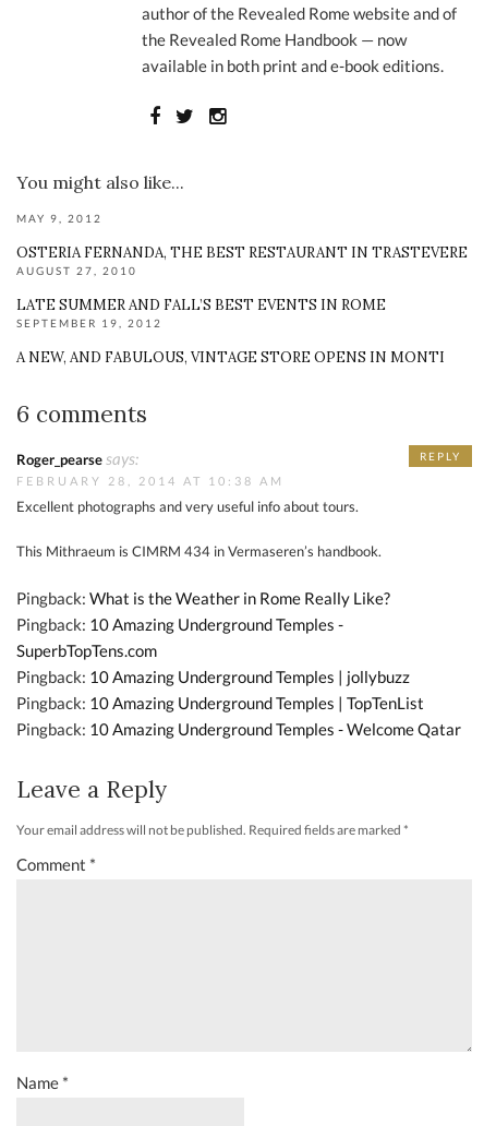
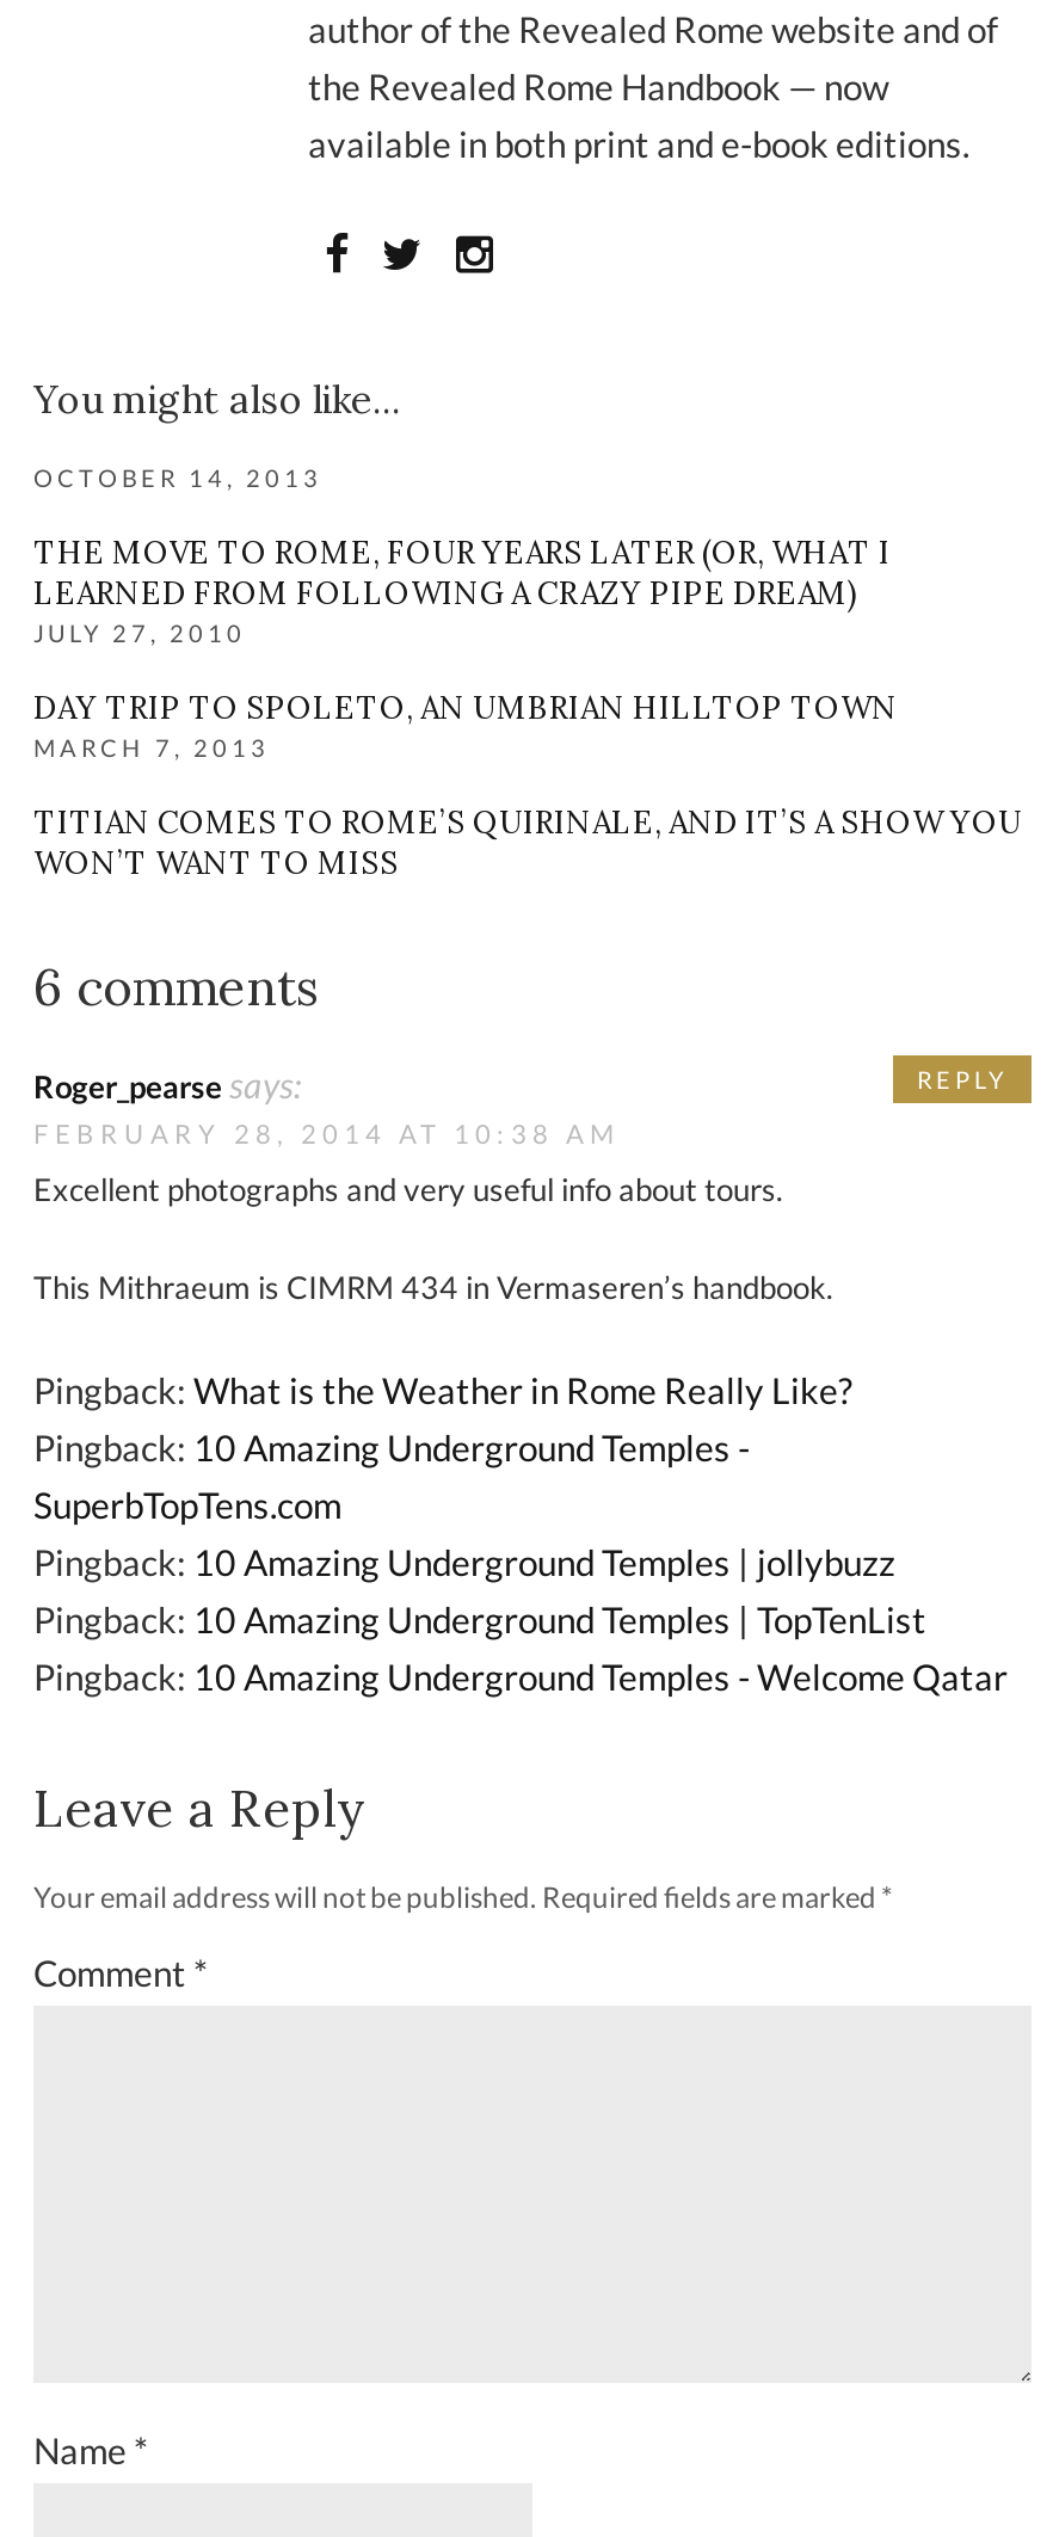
[16,212,102,225] MAY 9, 2012 -> [33,463,322,492] OCTOBER 14, 2013
[16,243,468,277] OSTERIA FERNANDA, THE BEST RESTAURANT IN TRASTEVERE | AUGUST 27, 2010 -> [33,532,891,647] THE MOVE TO ROME, FOUR YEARS LATER (OR, WHAT I | LEARNED FROM FOLLOWING A CRAZY PIPE DREAM) | JULY 27, 2010
[16,296,386,330] LATE SUMMER AND FALL’S BEST EVENTS IN ROME | SEPTEMBER 19, 2012 -> [33,688,898,762] DAY TRIP TO SPOLETO, AN UMBRIAN HILLTOP TOWN | MARCH 7, 2013
[16,348,445,367] A NEW, AND FABULOUS, VINTAGE STORE OPENS IN MONTI -> [33,802,1022,883] TITIAN COMES TO ROME’S QUIRINALE, AND IT’S A SHOW YOU | WON’T WANT TO MISS

